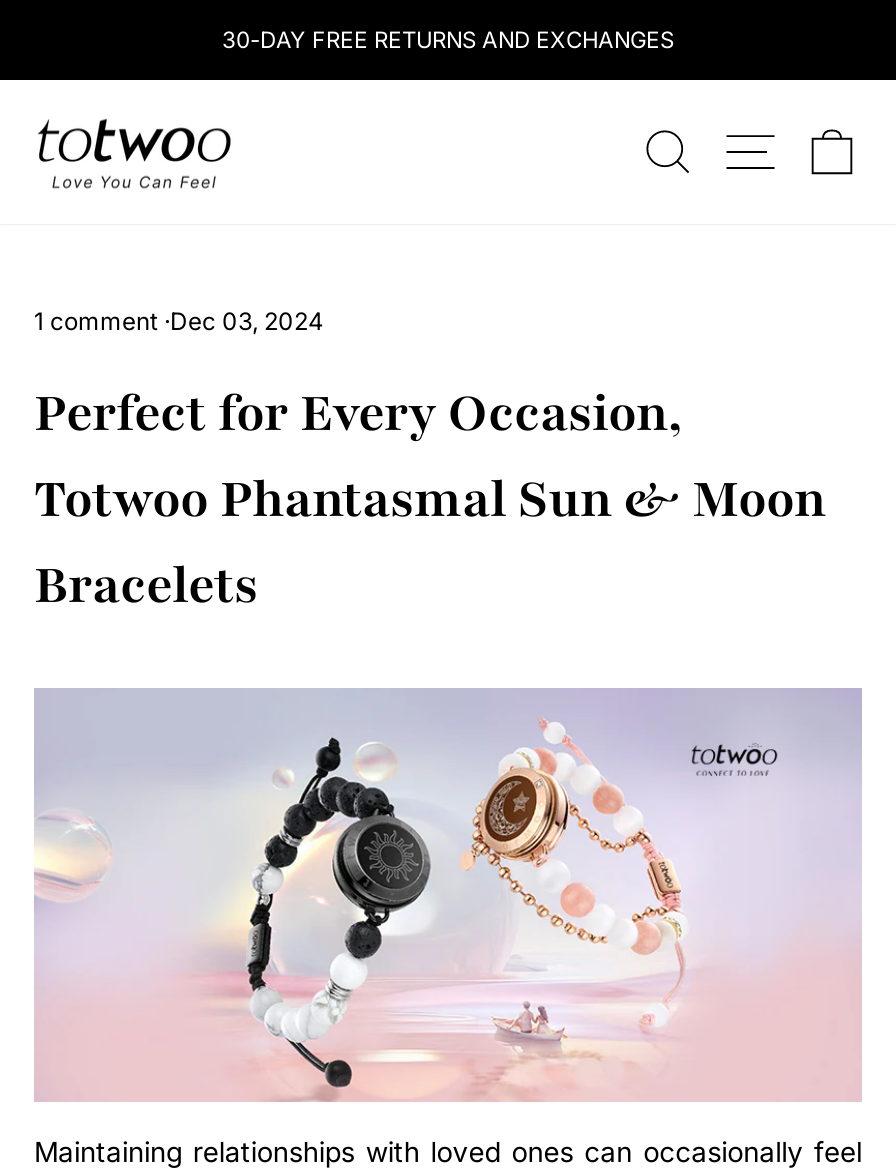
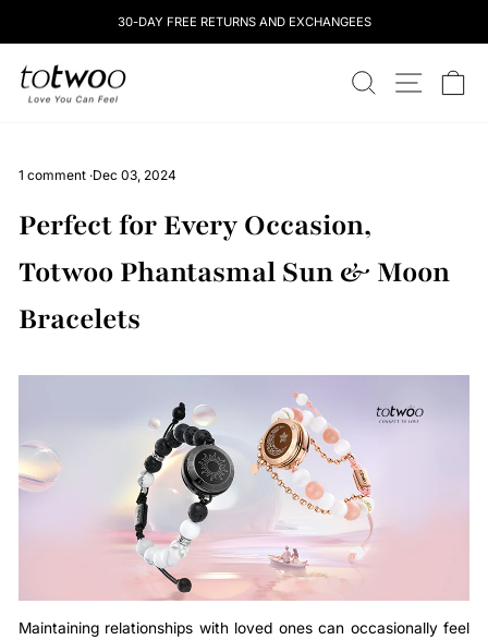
[222,26,674,54] 30-DAY FREE RETURNS AND EXCHANGES -> [117,14,371,29] 30-DAY FREE RETURNS AND EXCHANGEES

